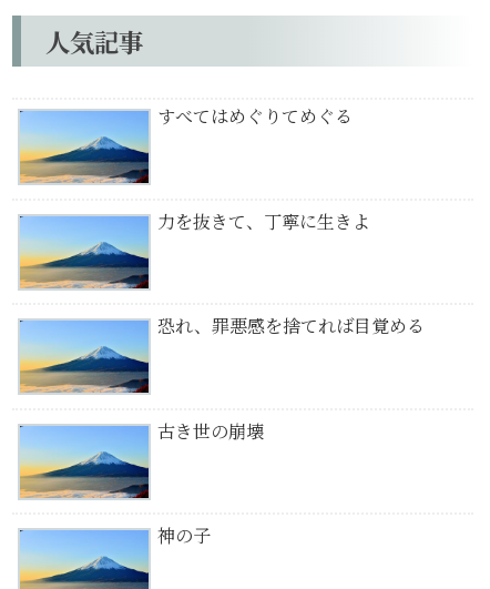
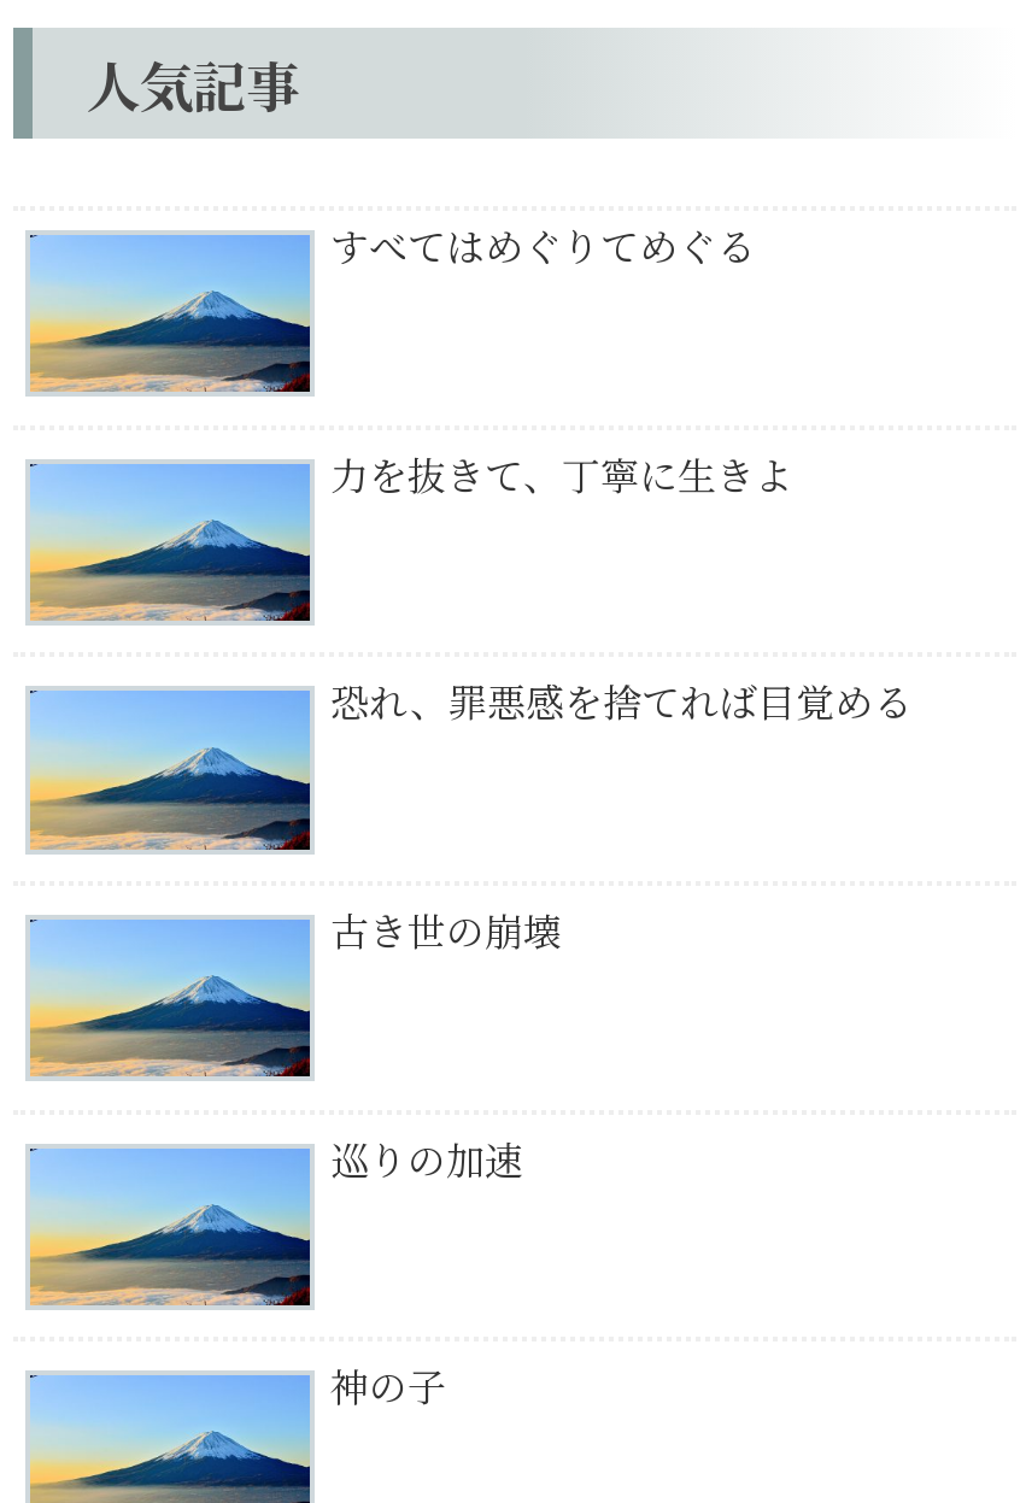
none -> [330,1130,523,1186] 巡りの加速

